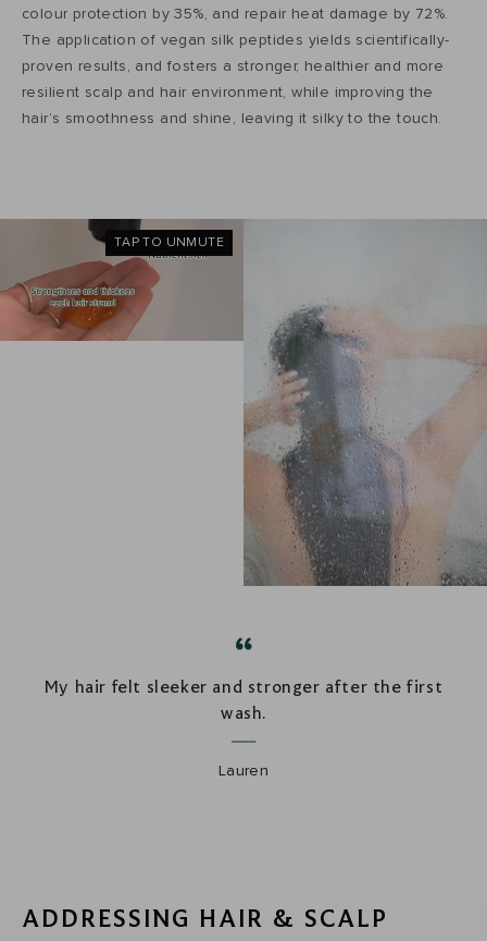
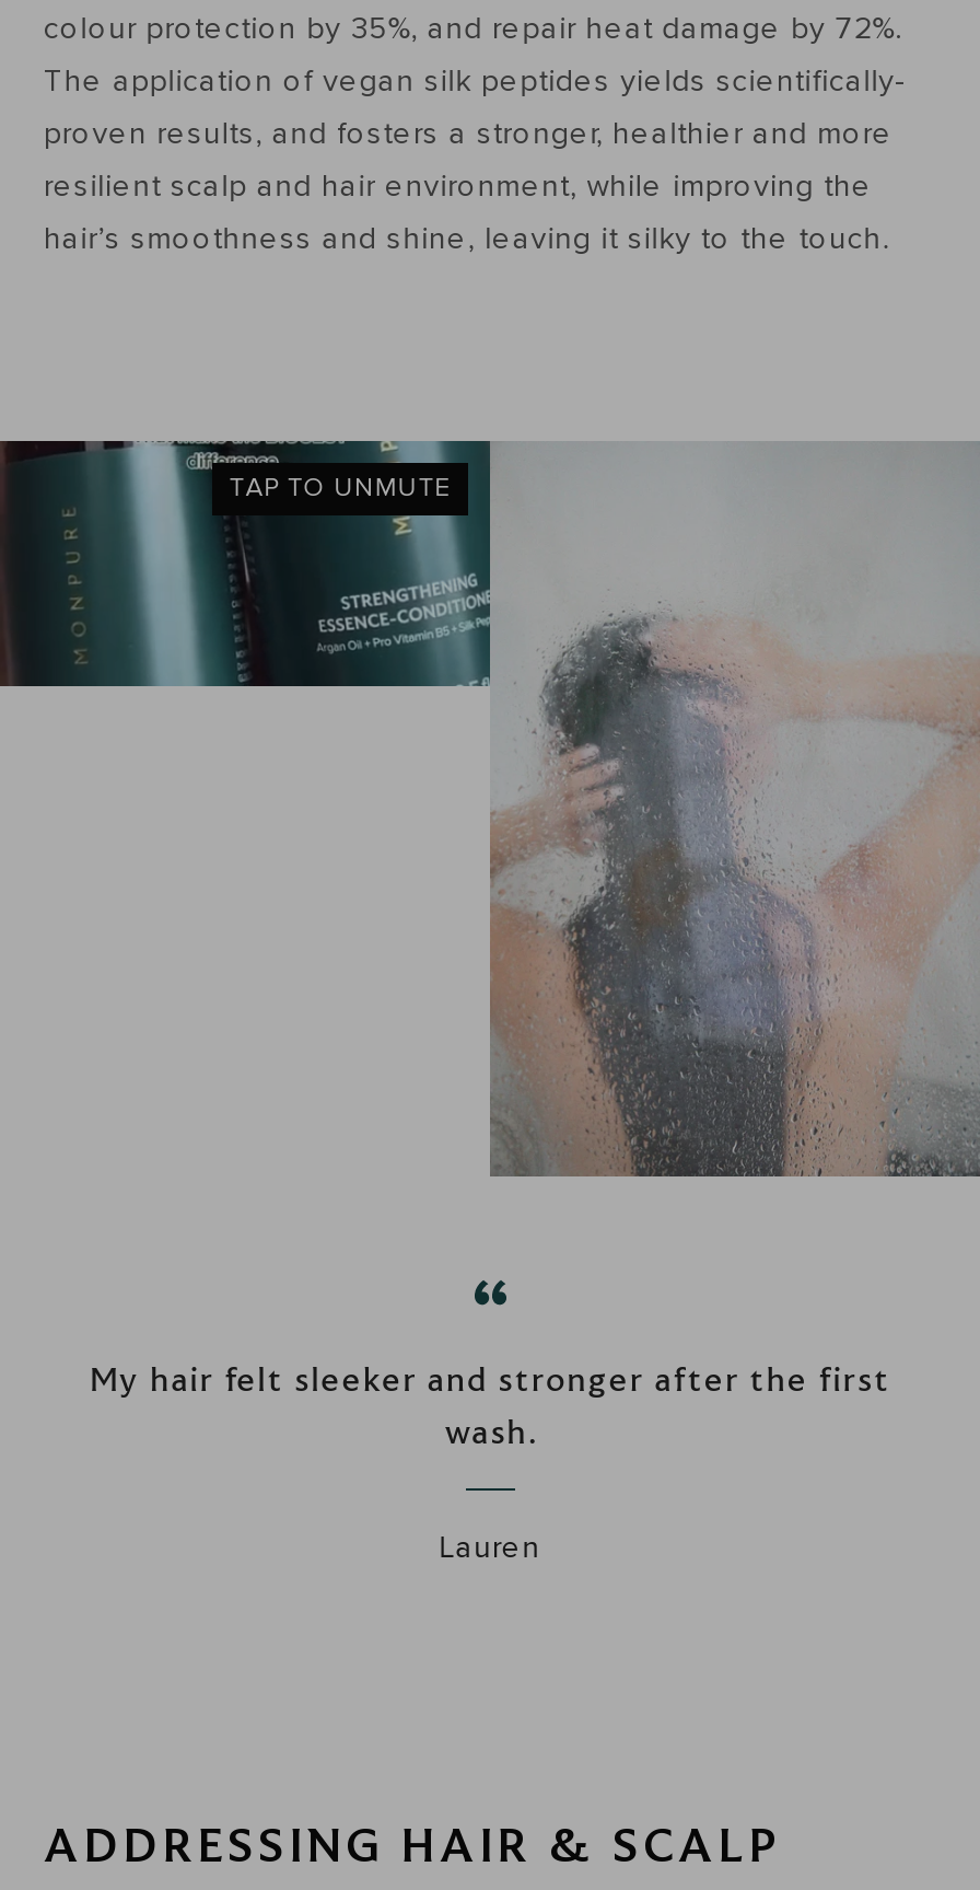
[3,219,243,342] [image] -> [7,440,492,689] [image]

